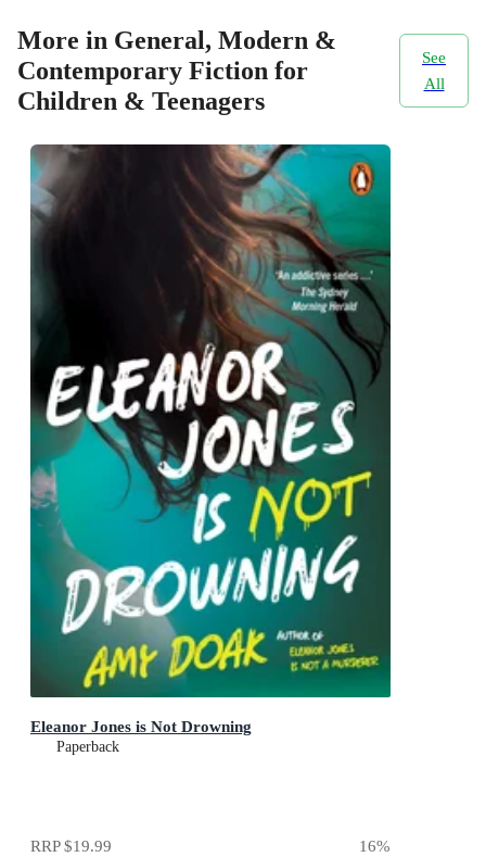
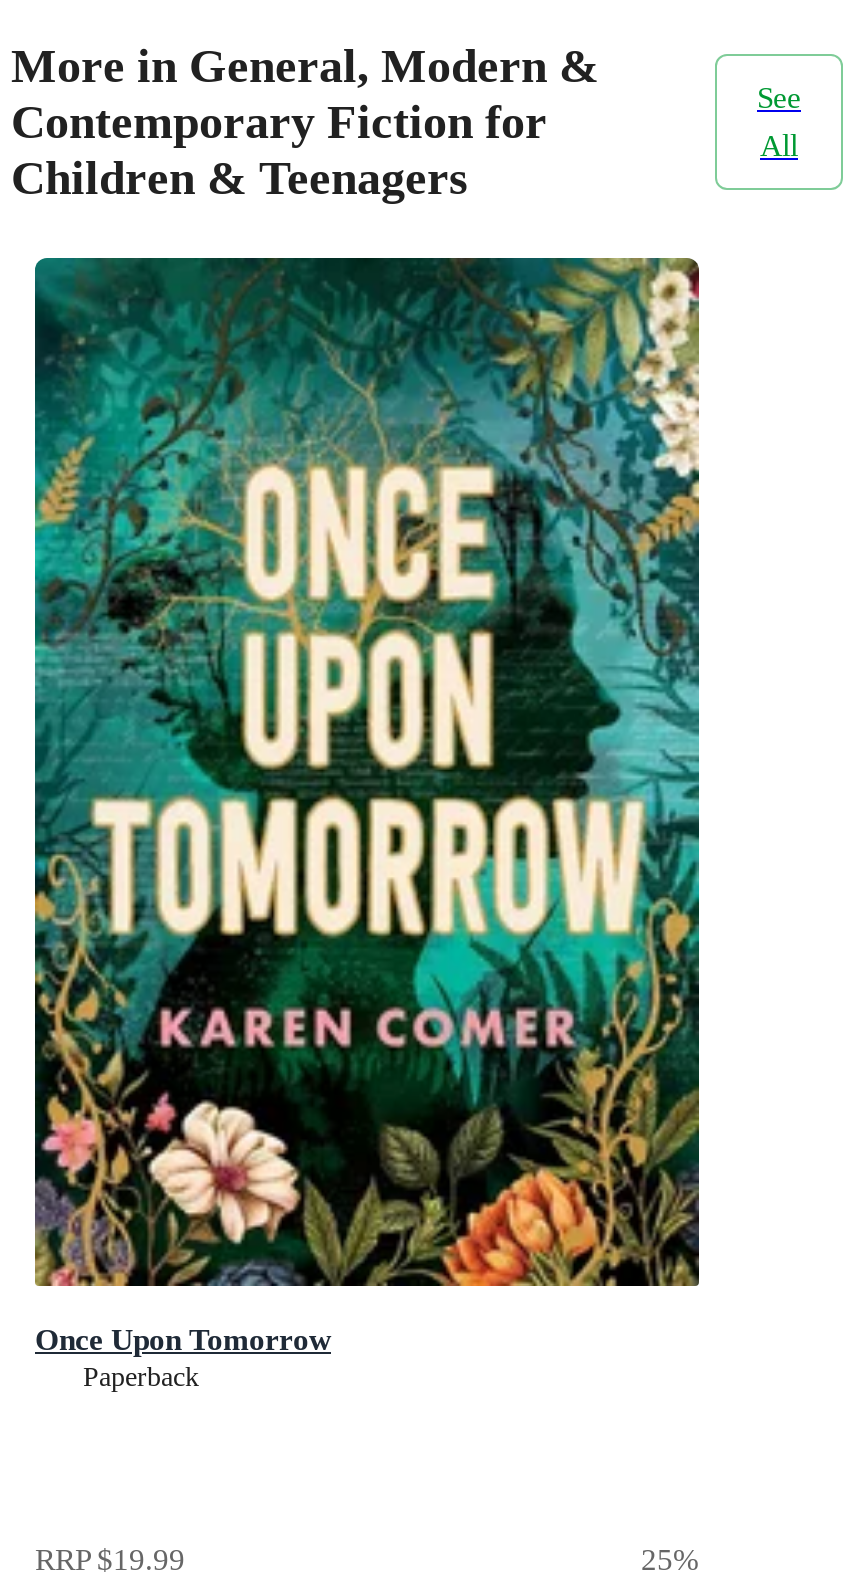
[29,143,392,735] [image] | Eleanor Jones is Not Drowning -> [33,256,701,1355] [image] | Once Upon Tomorrow
[359,836,391,854] 16% -> [641,1541,699,1575] 25%

